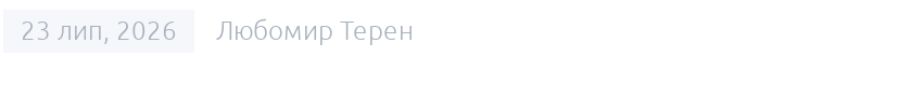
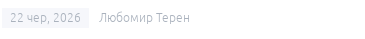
[21,16,414,44] 23 лип, 2026 Любомир Терен -> [10,10,190,23] 22 чер, 2026 Любомир Терен

